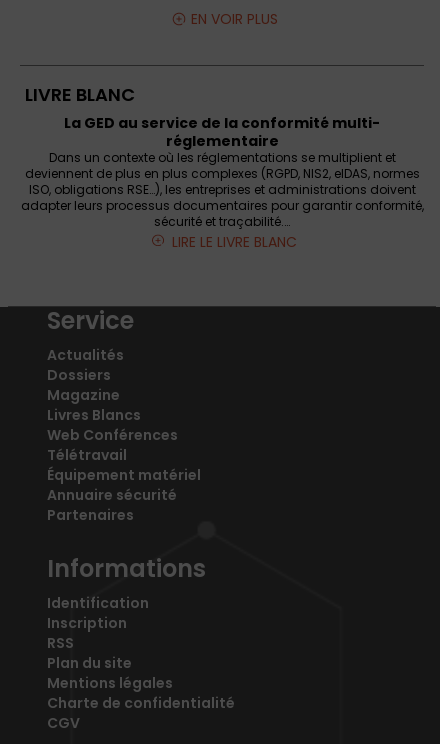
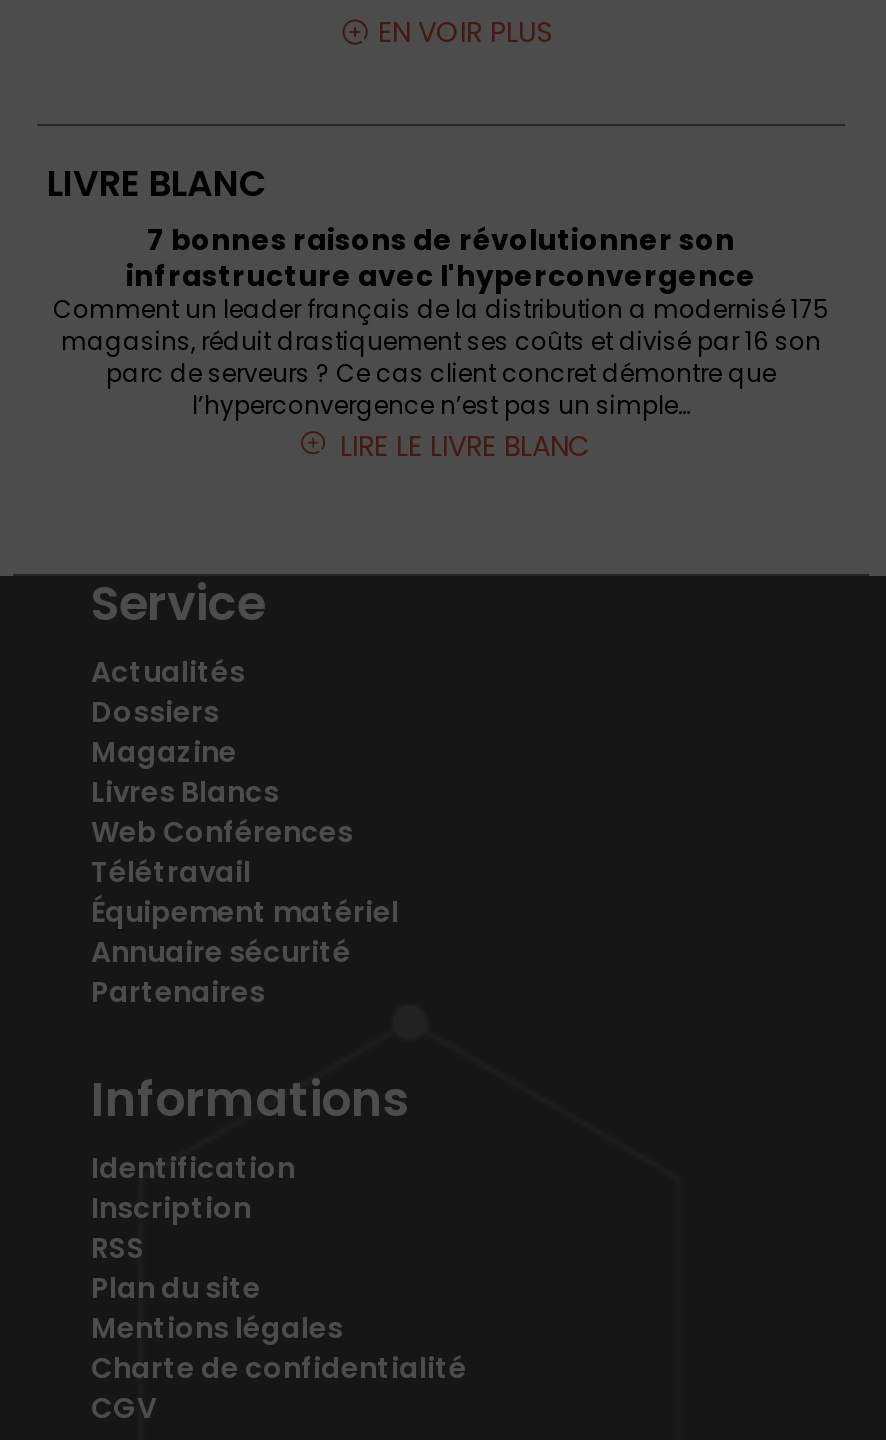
[20,113,423,230] La GED au service de la conformité multi- | réglementaire | Dans un contexte où les réglementations se multiplient et | deviennent de plus en plus complexes (RGPD, NIS2, eIDAS, normes | ISO, obligations RSE…), les entreprises et administrations doivent | adapter leurs processus documentaires pour garantir conformité, | sécurité et traçabilité.… -> [53,220,829,422] 7 bonnes raisons de révolutionner son | infrastructure avec l'hyperconvergence | Comment un leader français de la distribution a modernisé 175 | magasins, réduit drastiquement ses coûts et divisé par 16 son | parc de serveurs ? Ce cas client concret démontre que | l’hyperconvergence n’est pas un simple…

